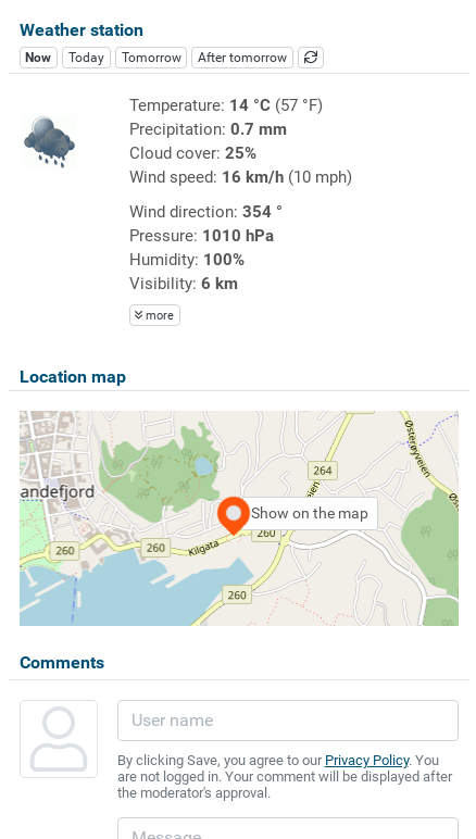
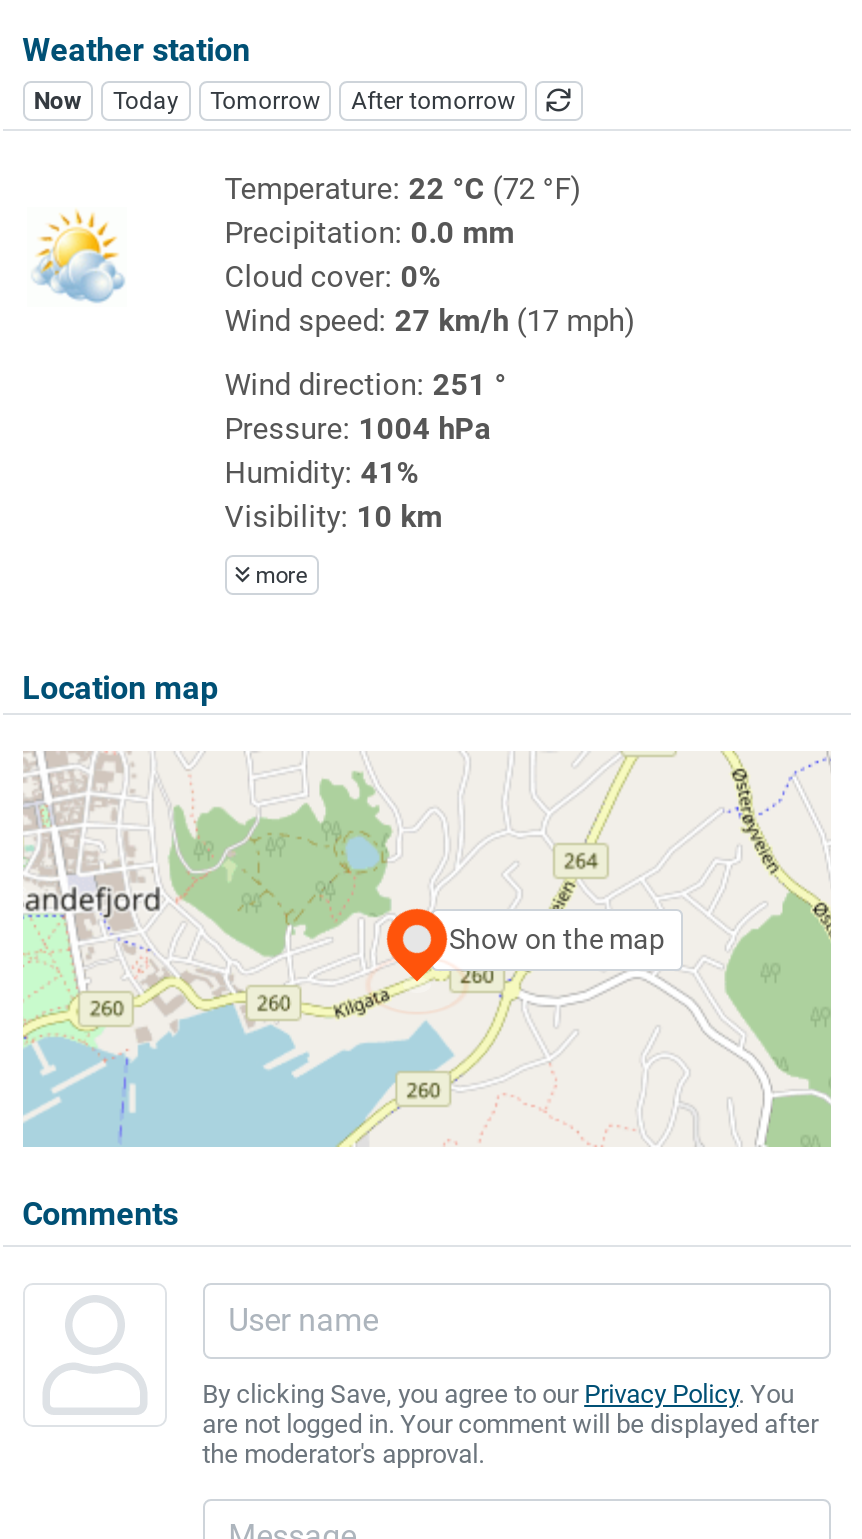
[129,96,323,115] Temperature: 14 °C (57 °F) -> [225,171,581,207] Temperature: 22 °C (72 °F)
[23,116,76,168] [image] -> [31,209,127,305] [image]
[129,120,287,139] Precipitation: 0.7 mm -> [225,215,515,251] Precipitation: 0.0 mm
[129,143,256,163] Cloud cover: 25% -> [225,259,441,295] Cloud cover: 0%
[129,167,352,187] Wind speed: 16 km/h (10 mph) -> [225,303,635,339] Wind speed: 27 km/h (17 mph)
[129,202,282,222] Wind direction: 354 ° -> [225,367,507,403] Wind direction: 251 °
[129,226,274,246] Pressure: 1010 hPa -> [225,411,491,447] Pressure: 1004 hPa
[129,250,244,270] Humidity: 100% -> [225,455,419,491] Humidity: 41%
[129,274,238,293] Visibility: 6 km -> [225,499,443,535] Visibility: 10 km

